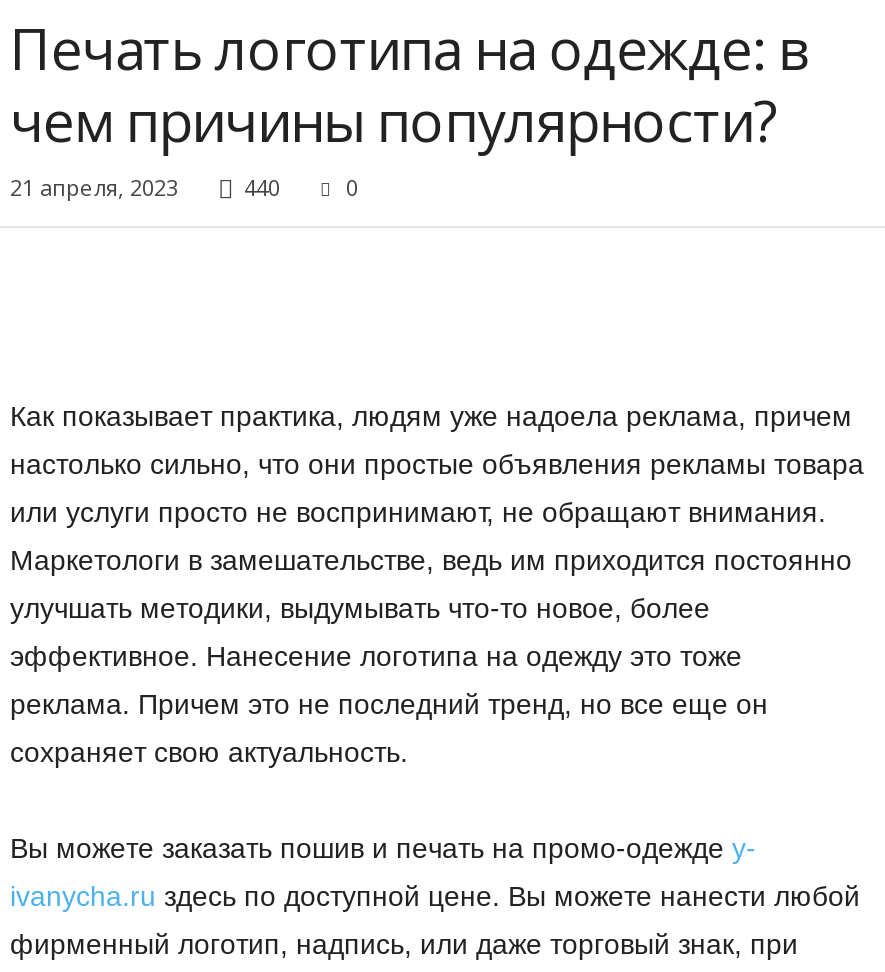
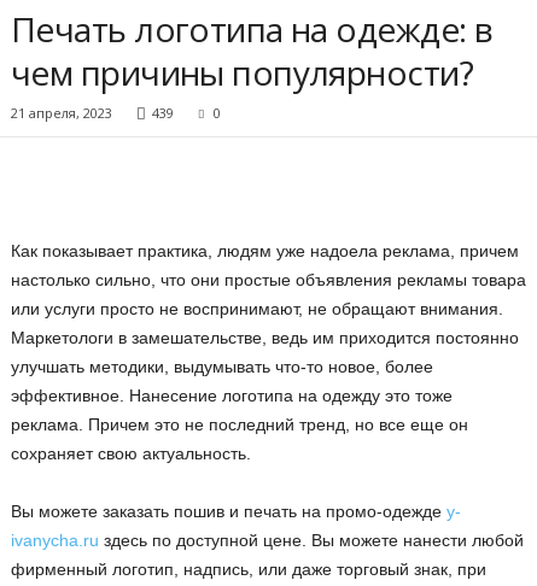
[244,172,280,202] 440 -> [152,104,174,122] 439

